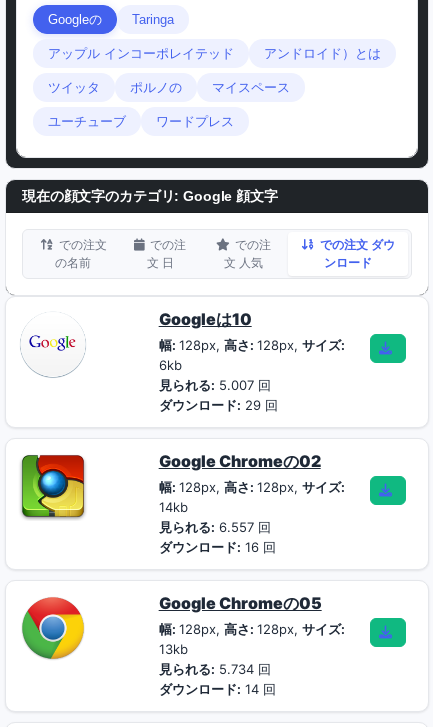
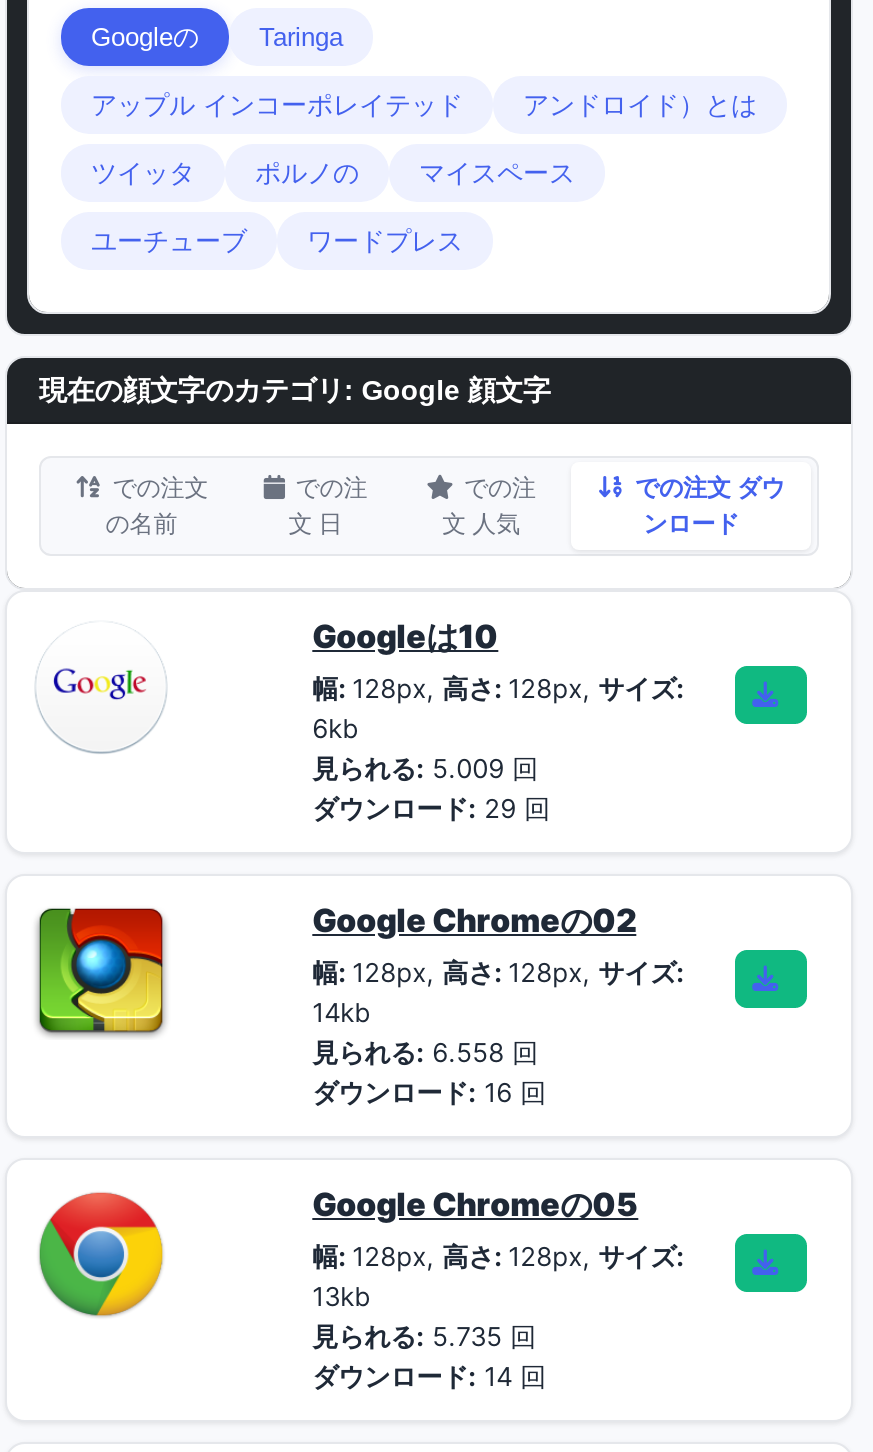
[159,377,271,393] 見られる: 5.007 回 -> [312,752,538,784] 見られる: 5.009 回
[159,519,271,535] 見られる: 6.557 回 -> [312,1036,538,1068] 見られる: 6.558 回
[159,661,271,677] 見られる: 5.734 回 -> [312,1320,536,1352] 見られる: 5.735 回

